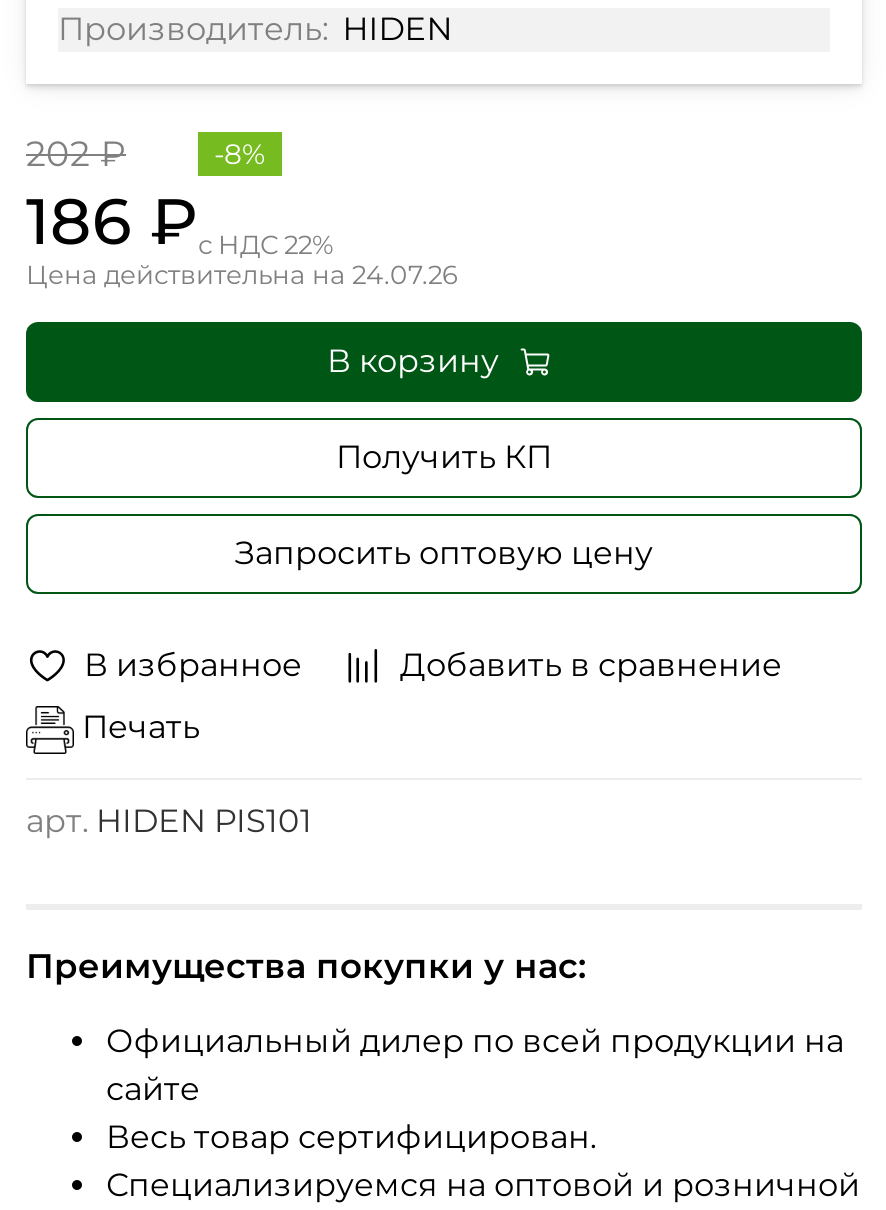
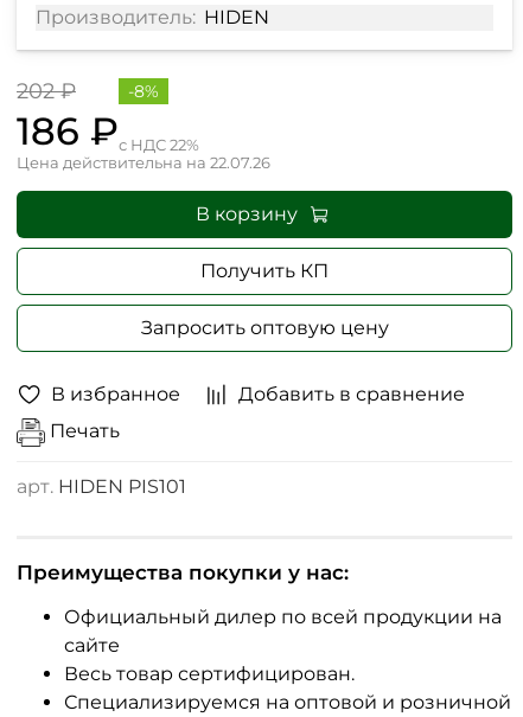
[26,259,458,289] Цена действительна на 24.07.26 -> [17,154,270,171] Цена действительна на 22.07.26

